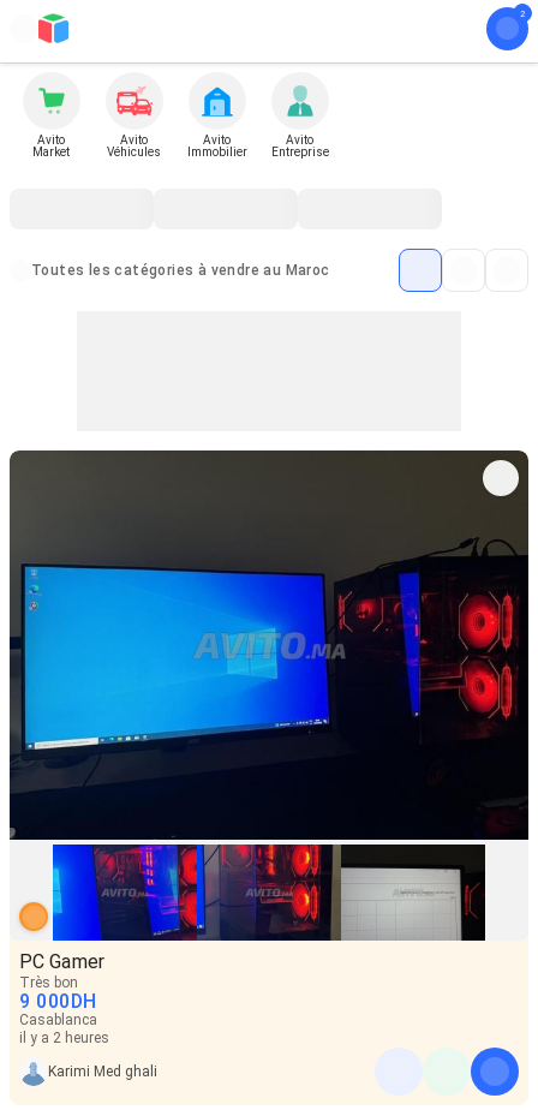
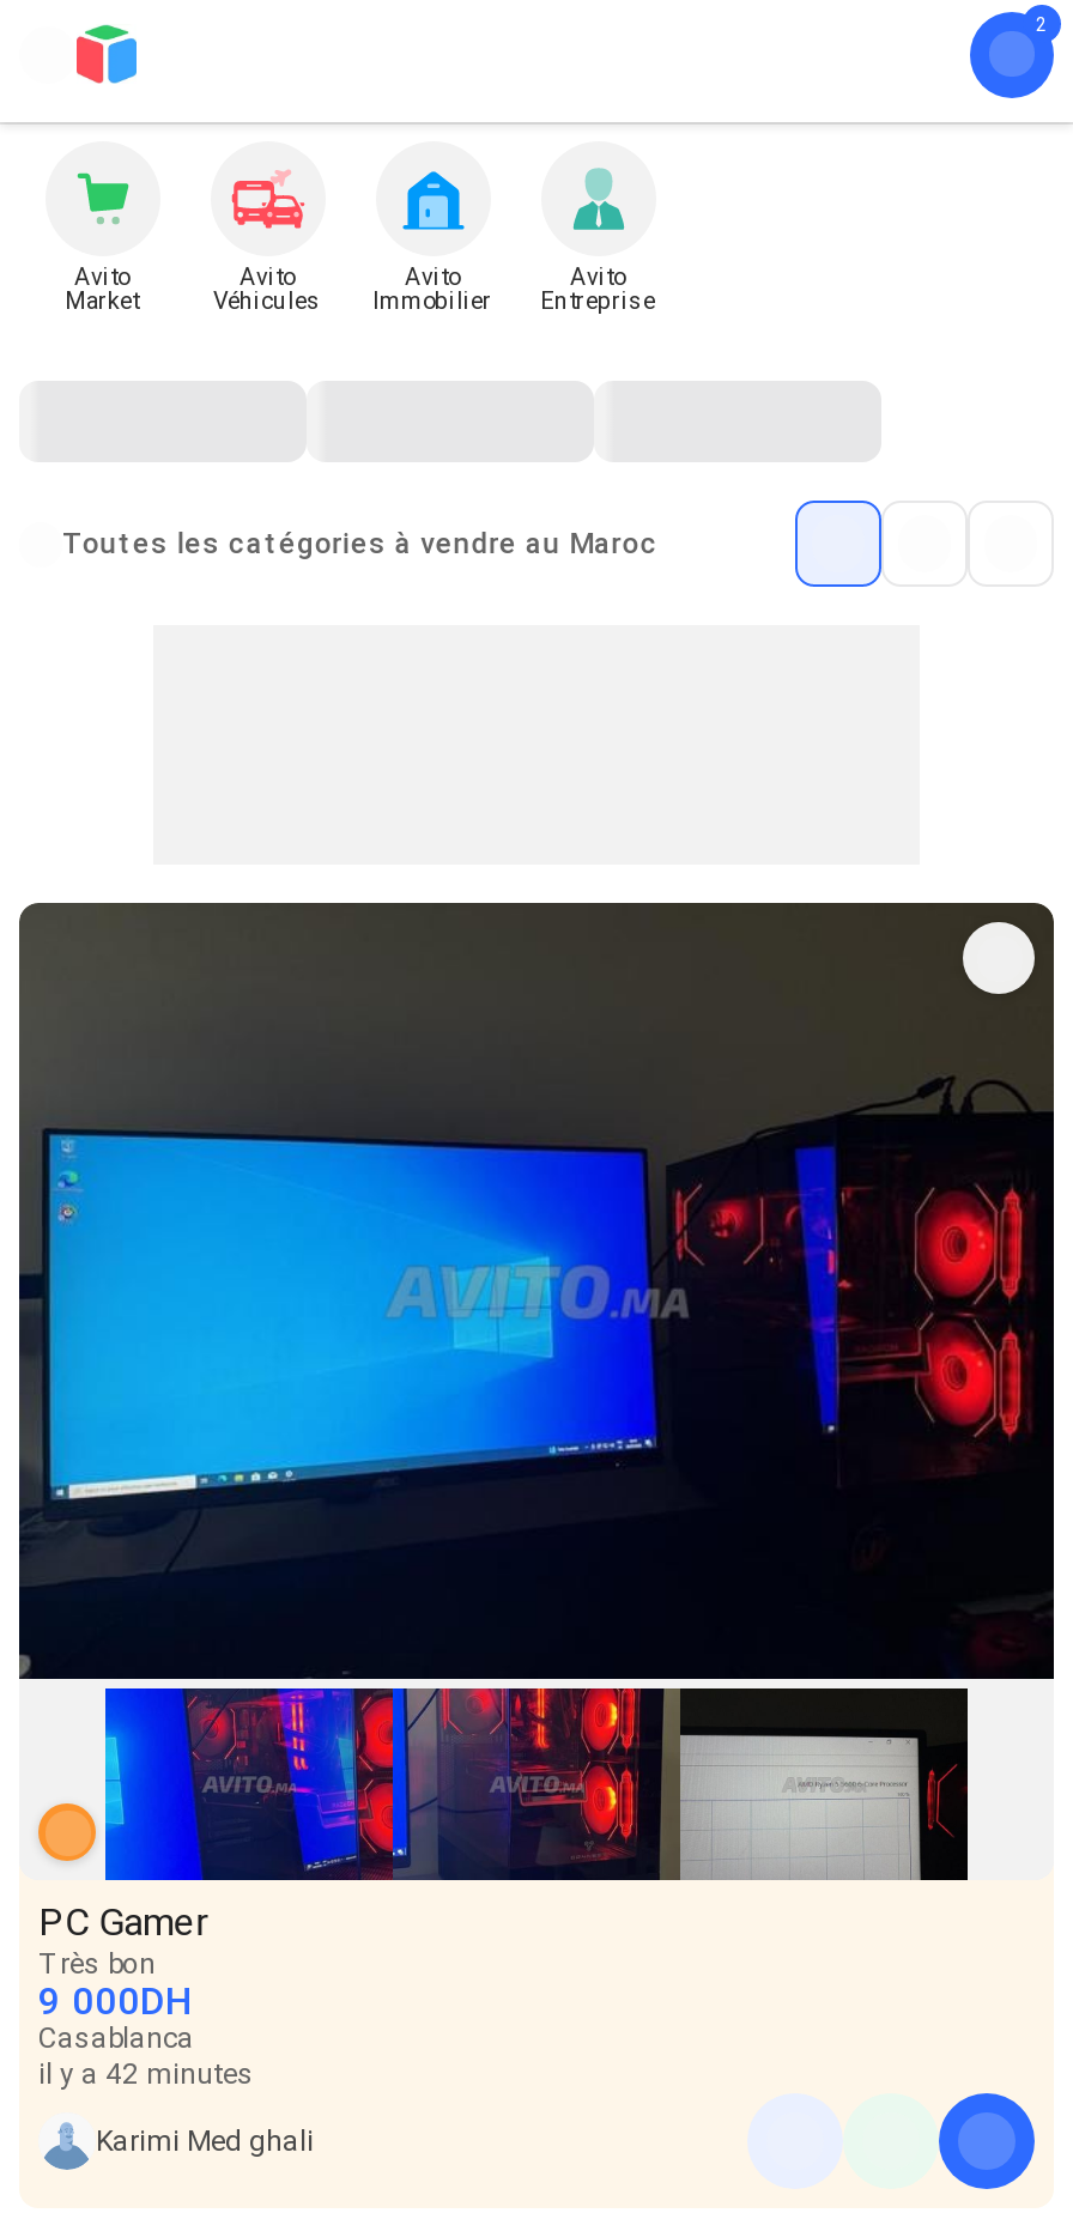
[19,1030,109,1046] il y a 2 heures -> [38,2057,254,2091] il y a 42 minutes

